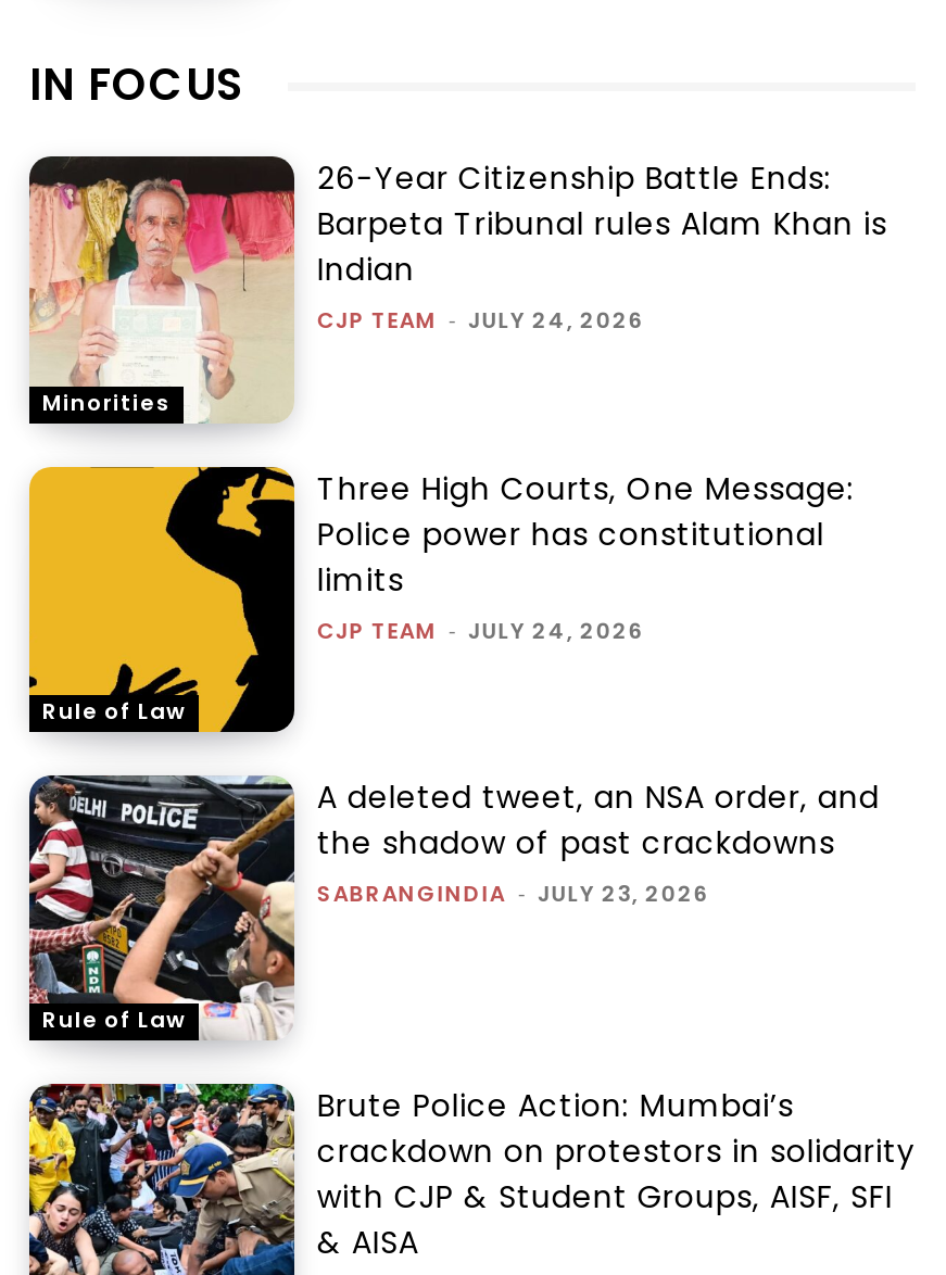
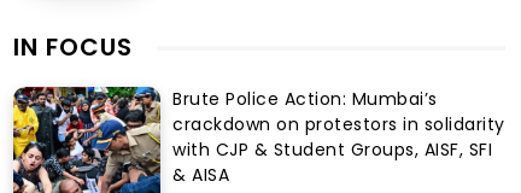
[27,154,294,430] [image] | Minorities -> none
[317,157,887,337] 26-Year Citizenship Battle Ends: | Barpeta Tribunal rules Alam Khan is | Indian | CJP TEAM - JULY 24, 2026 -> none
[27,465,294,739] [image] | Rule of Law -> none
[317,466,855,646] Three High Courts, One Message: | Police power has constitutional | limits | CJP TEAM - JULY 24, 2026 -> none
[29,773,297,1053] [image] | Rule of Law -> none
[317,775,880,910] A deleted tweet, an NSA order, and | the shadow of past crackdowns | SABRANGINDIA - JULY 23, 2026 -> none

